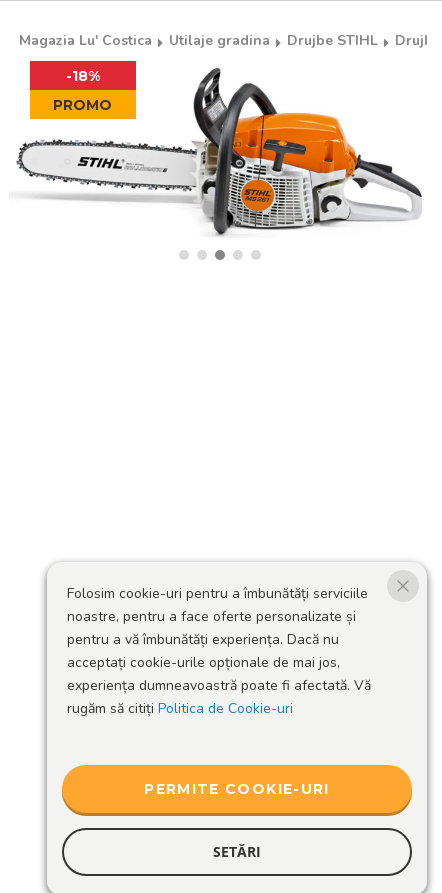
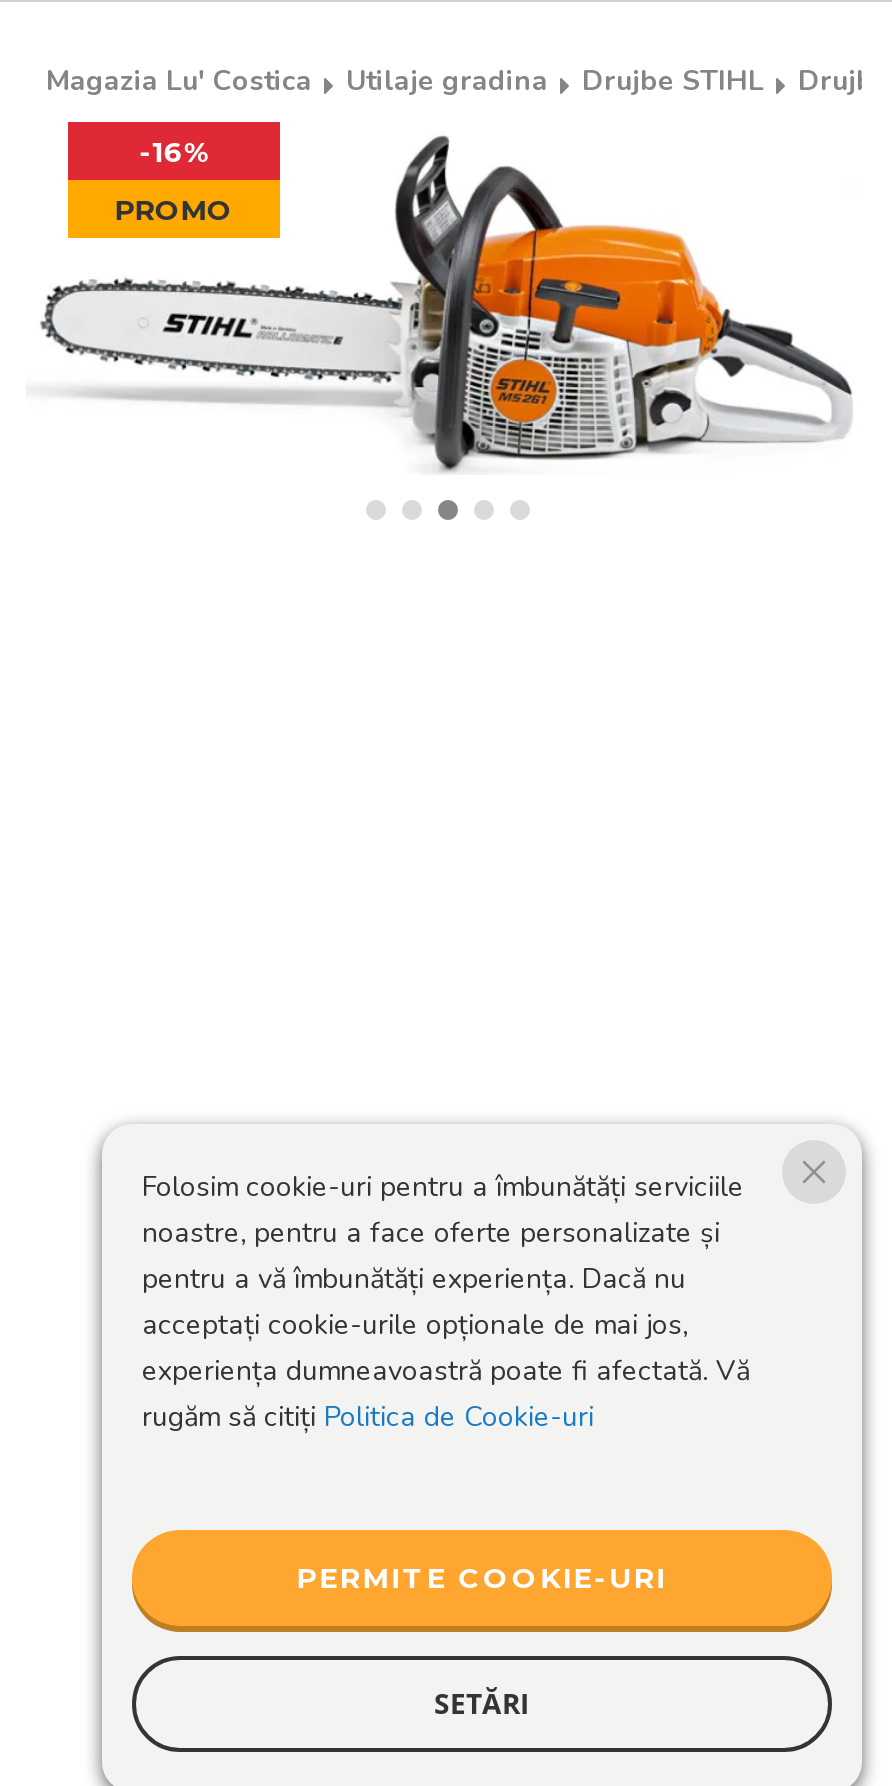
[66,67,100,85] -18% -> [140,134,208,170] -16%

